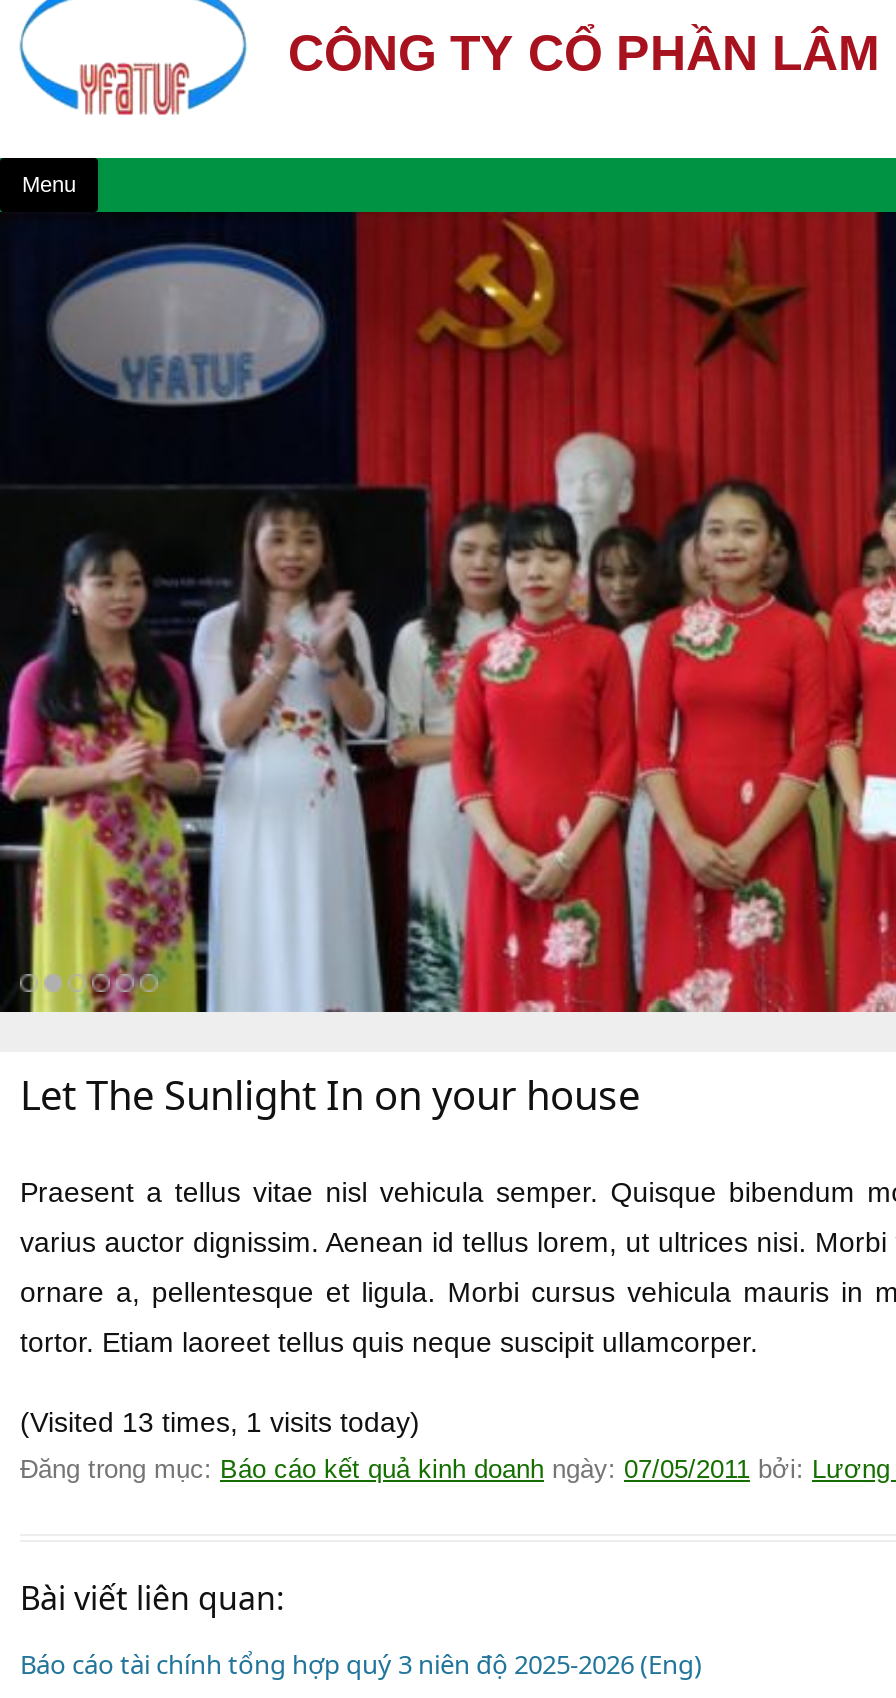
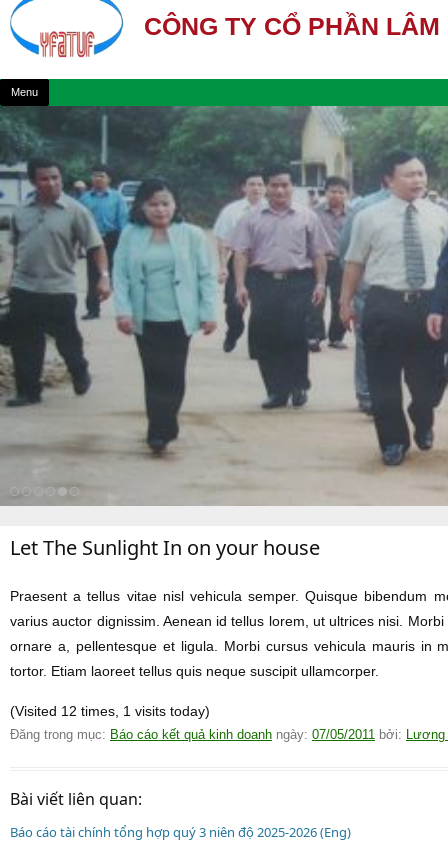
[6,210,890,1014] [image] -> [3,105,445,506] [image]
[20,1406,420,1438] (Visited 13 times, 1 visits today) -> [10,703,210,719] (Visited 12 times, 1 visits today)

